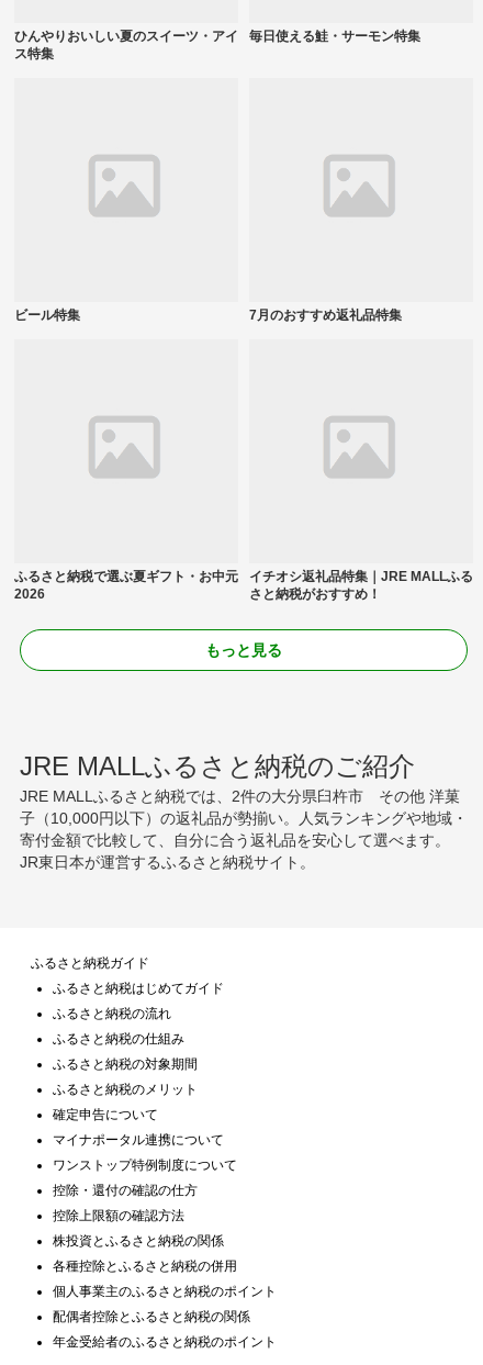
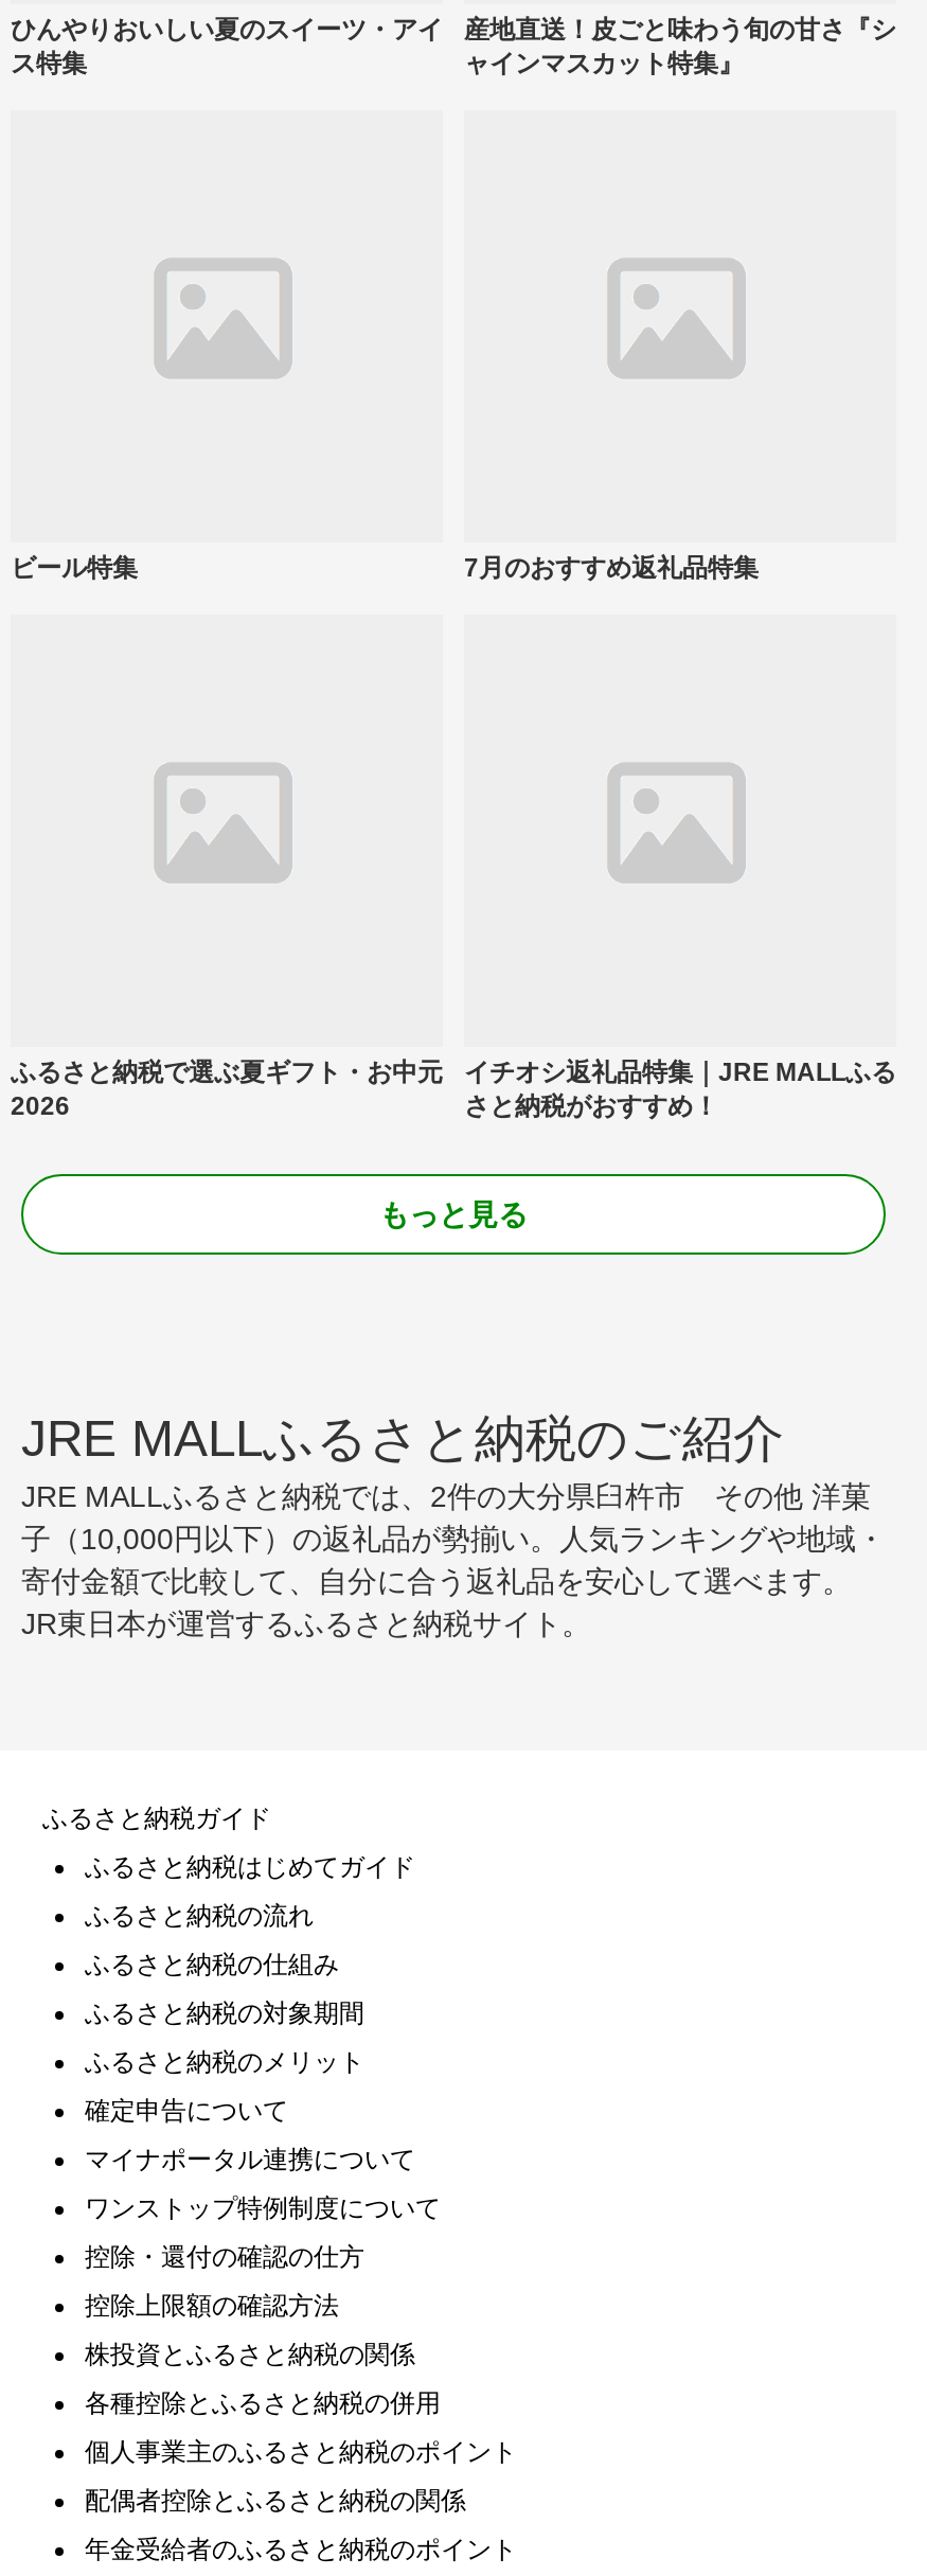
[249,28,420,43] 毎日使える鮭・サーモン特集 -> [464,14,896,78] 産地直送！皮ごと味わう旬の甘さ『シ | ャインマスカット特集』

